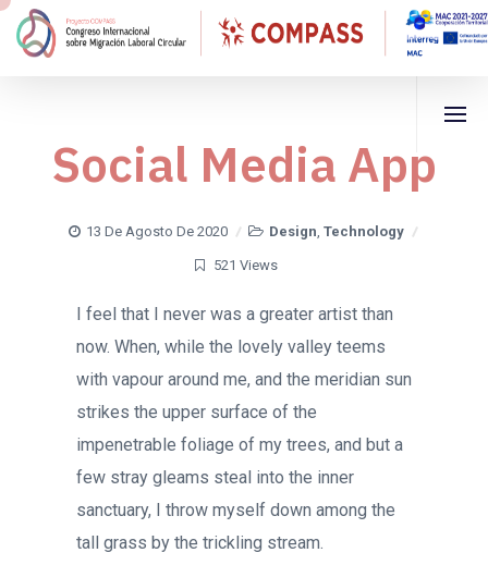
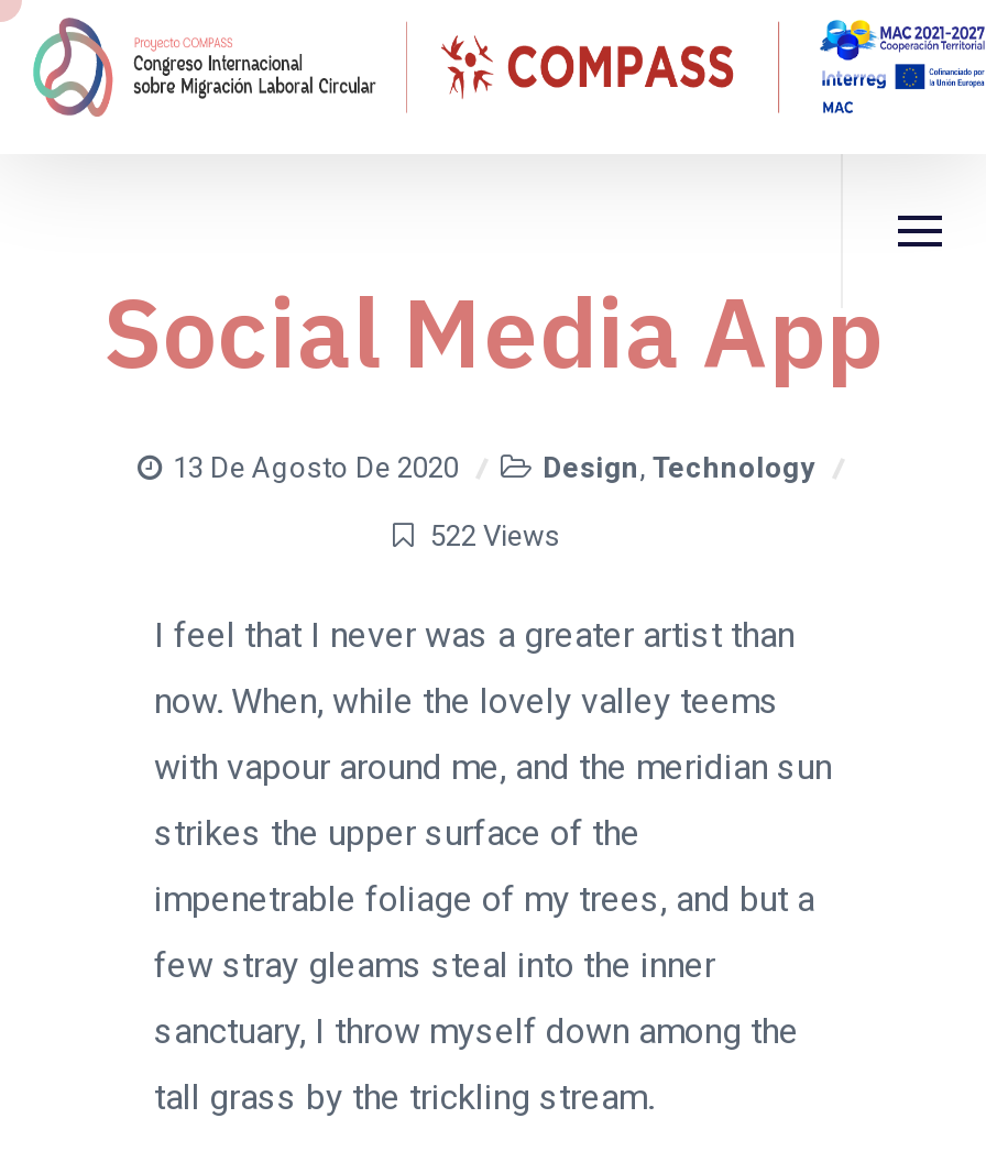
[210,257,277,273] 521 Views -> [424,519,560,552] 522 Views

